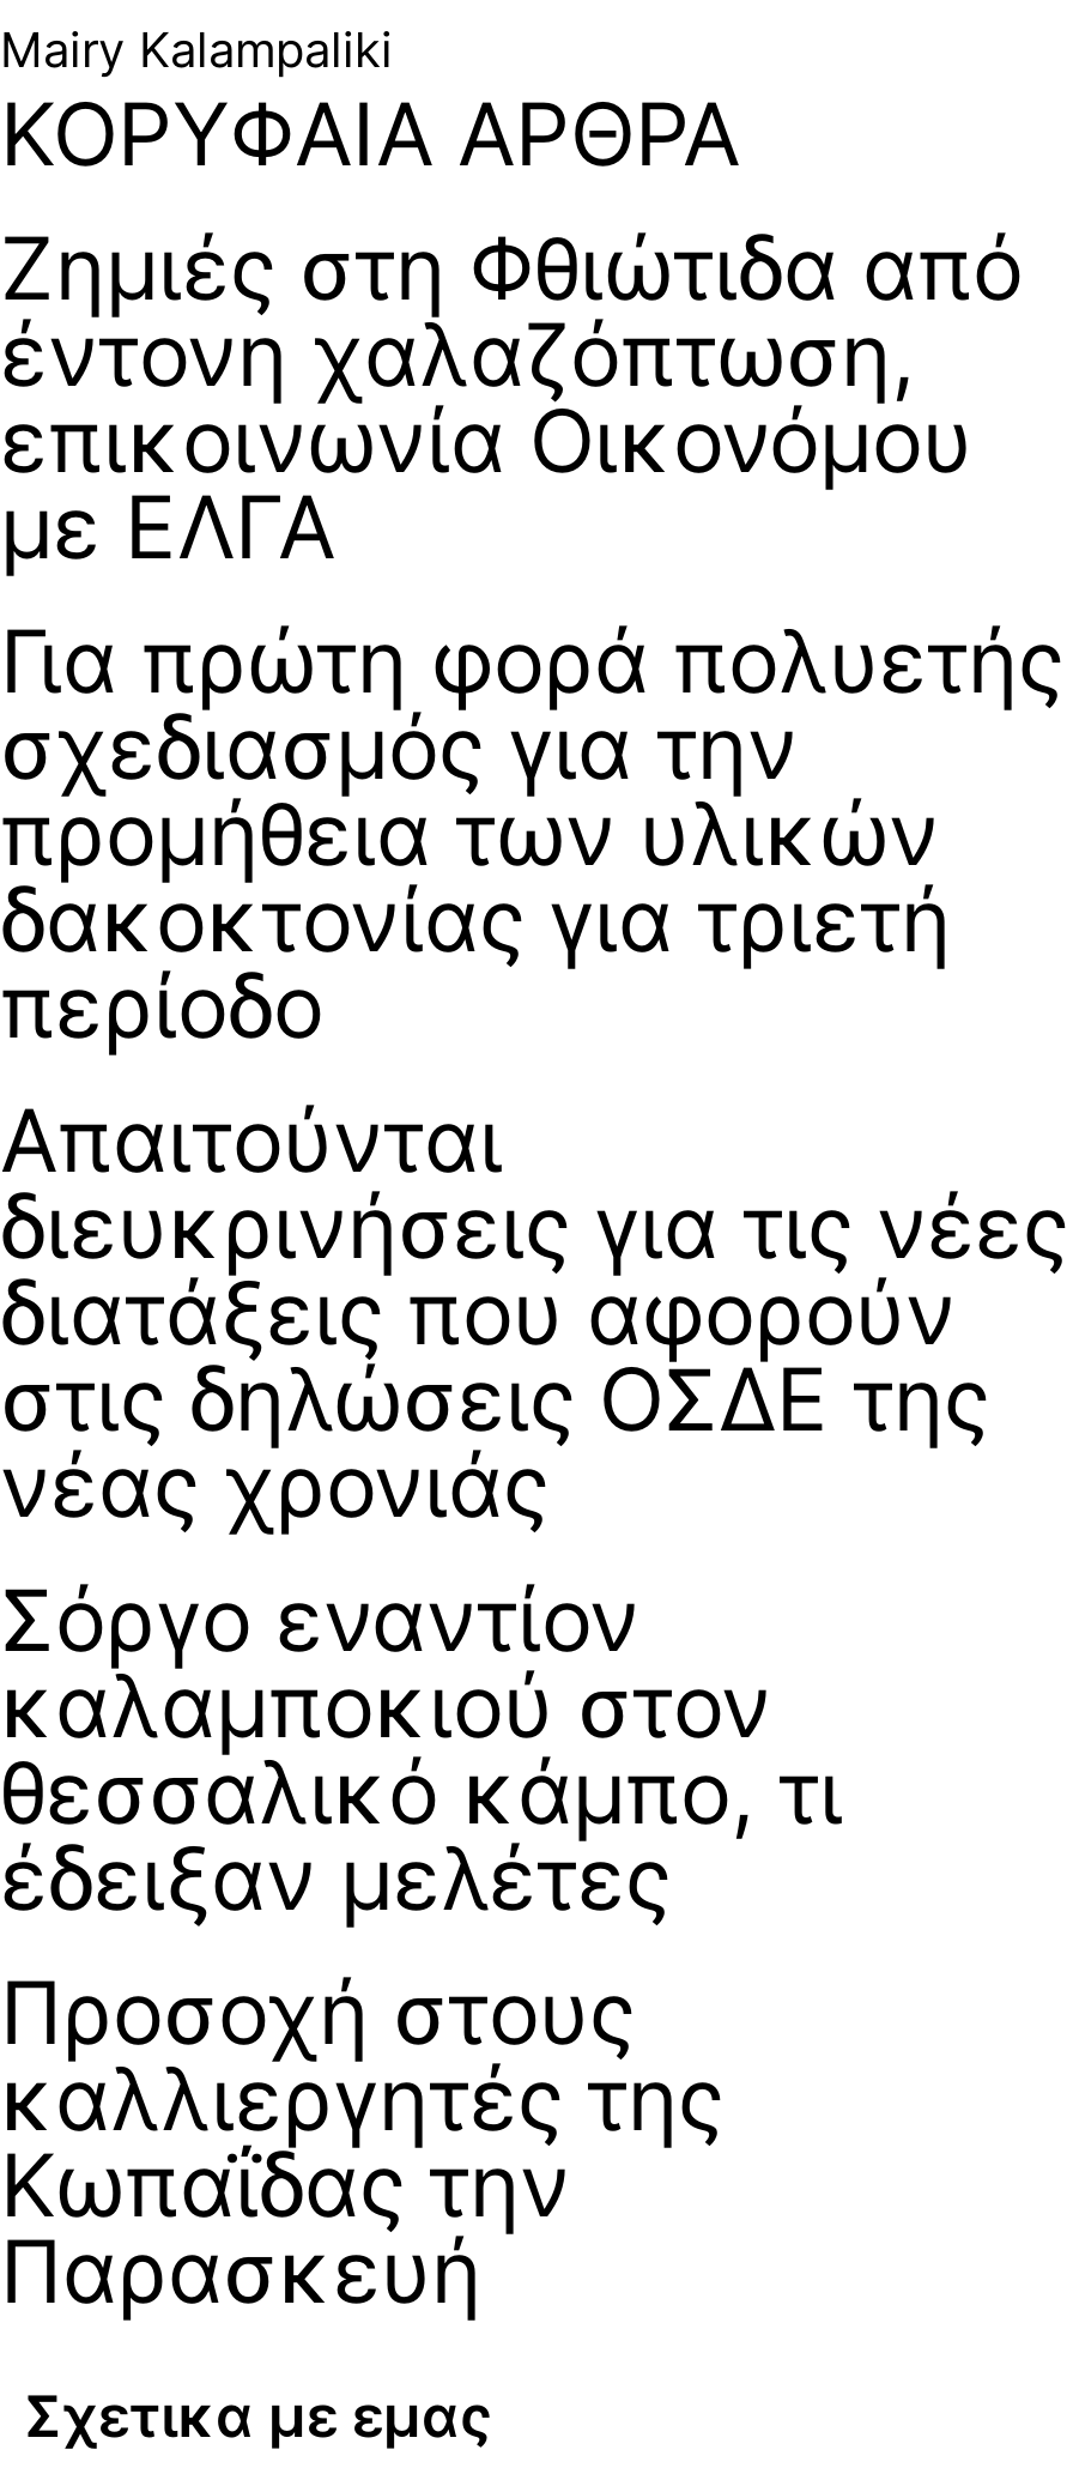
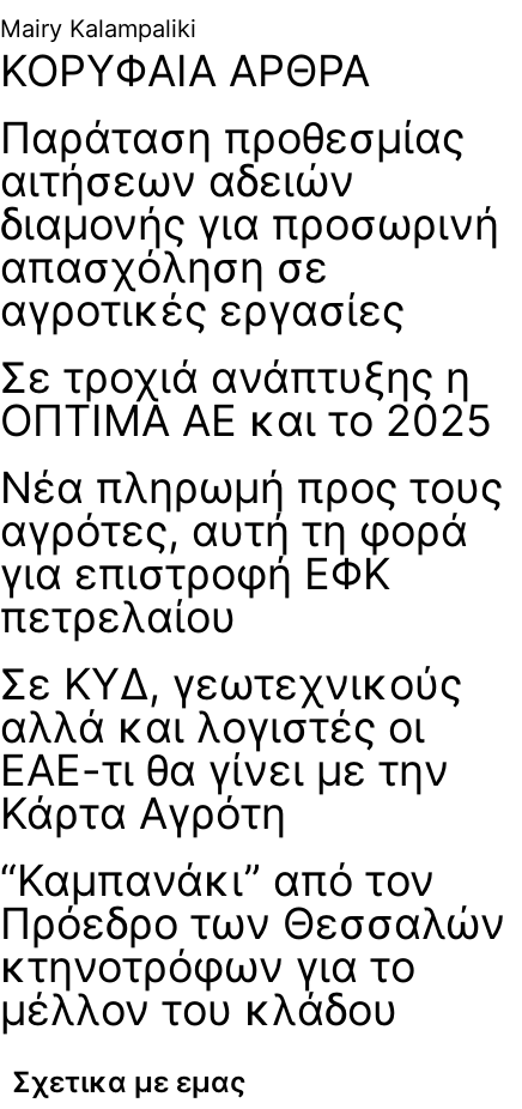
[0,216,1068,2324] Zημιές στη Φθιώτιδα από | έντονη χαλαζόπτωση, | επικοινωνία Οικονόμου | με ΕΛΓΑ | Για πρώτη φορά πολυετής | σχεδιασμός για την | προμήθεια των υλικών | δακοκτονίας για τριετή | περίοδο | Απαιτούνται | διευκρινήσεις για τις νέες | διατάξεις που αφορούν | στις δηλώσεις ΟΣΔΕ της | νέας χρονιάς | Σόργο εναντίον | καλαμποκιού στον | θεσσαλικό κάμπο, τι | έδειξαν μελέτες | Προσοχή στους | καλλιεργητές της | Κωπαΐδας την | Παρασκευή -> [0,111,505,1036] Παράταση προθεσμίας | αιτήσεων αδειών | διαμονής για προσωρινή | απασχόληση σε | αγροτικές εργασίες | Σε τροχιά ανάπτυξης η | ΟΠΤΙΜΑ ΑΕ και το 2025 | Νέα πληρωμή προς τους | αγρότες, αυτή τη φορά | για επιστροφή ΕΦΚ | πετρελαίου | Σε ΚΥΔ, γεωτεχνικούς | αλλά και λογιστές οι | ΕΑΕ-τι θα γίνει με την | Κάρτα Αγρότη | “Καμπανάκι” από τον | Πρόεδρο των Θεσσαλών | κτηνοτρόφων για το | μέλλον του κλάδου

